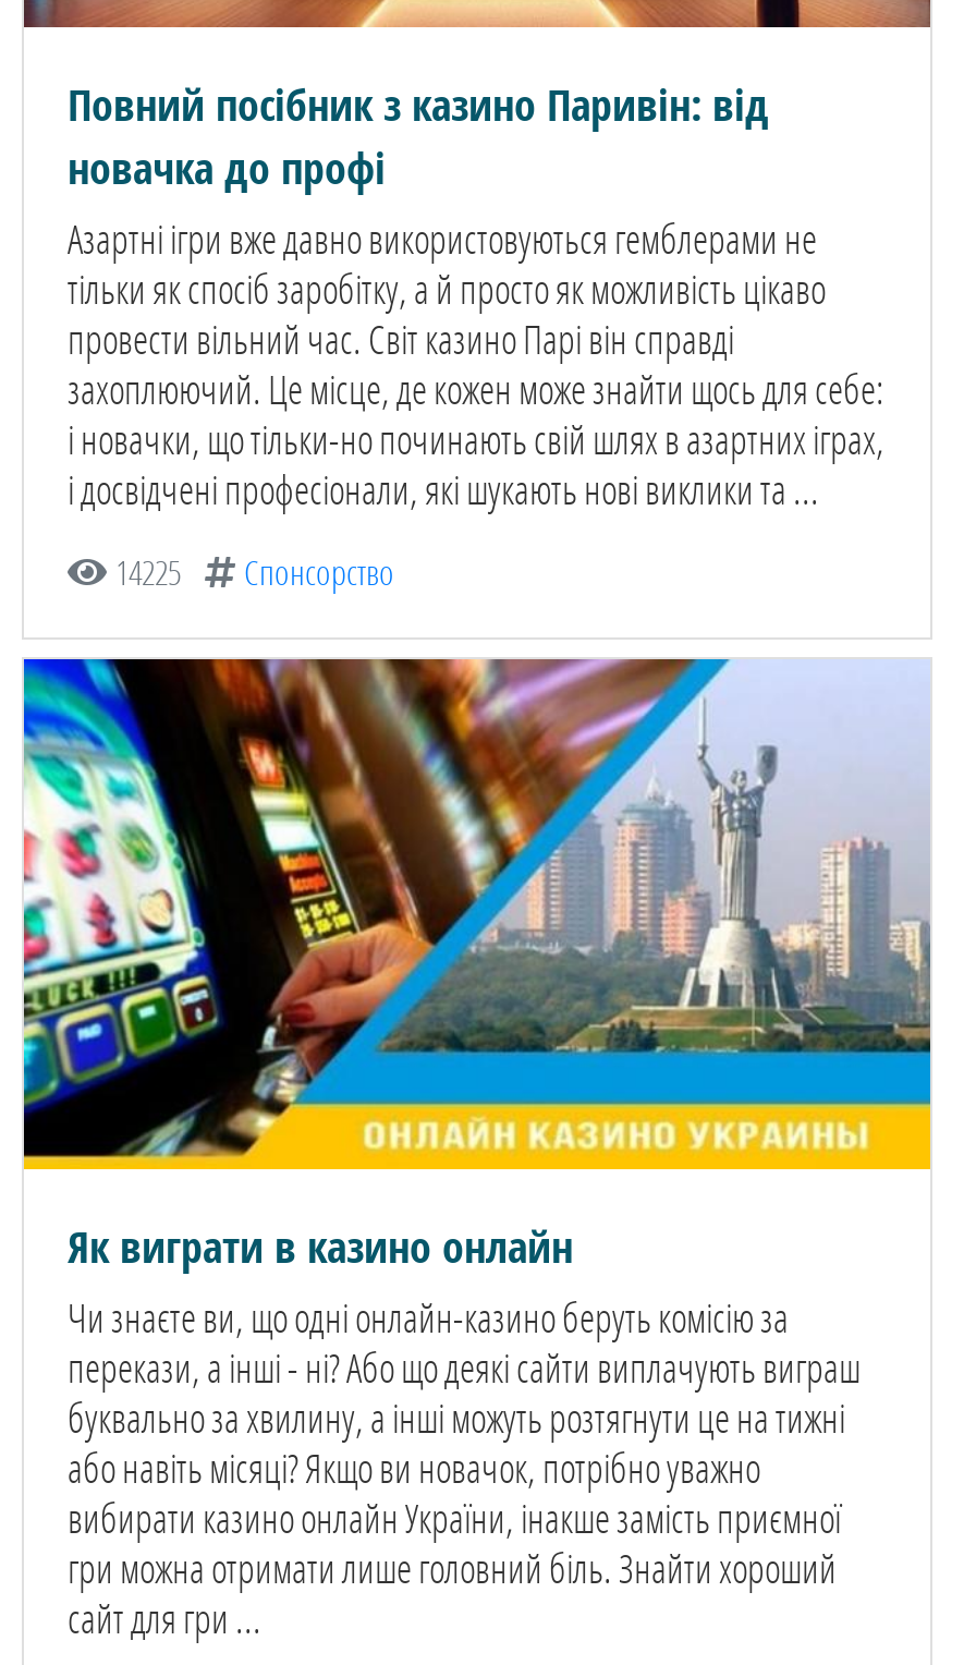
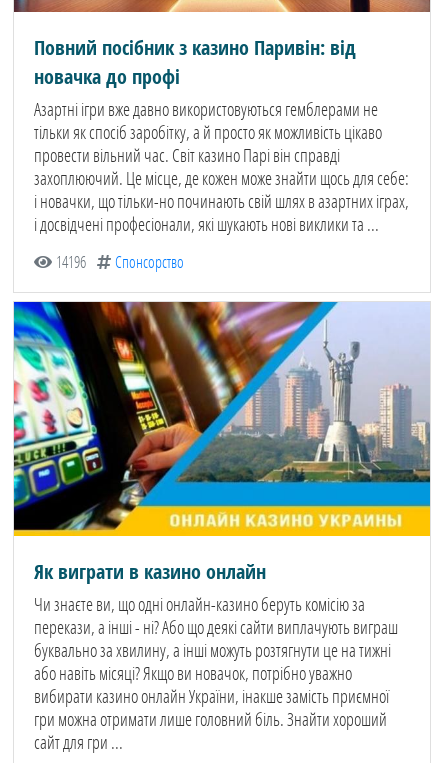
[115,547,394,595] 14225 Спонсорство -> [56,251,184,273] 14196 Спонсорство

